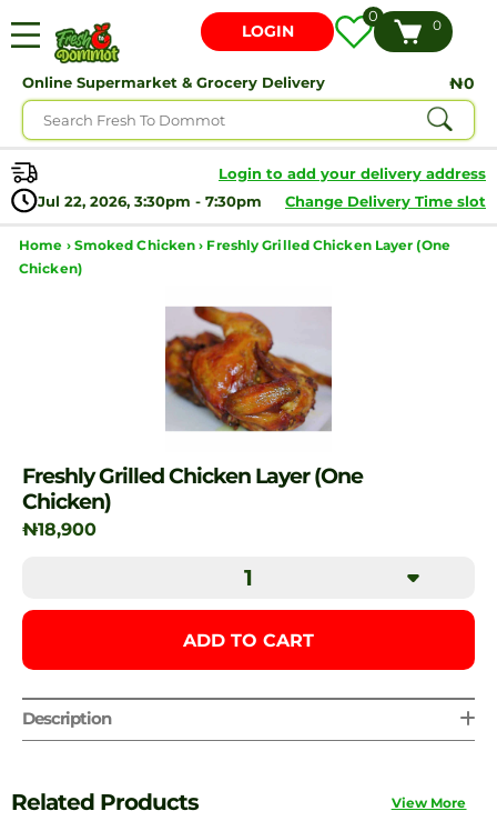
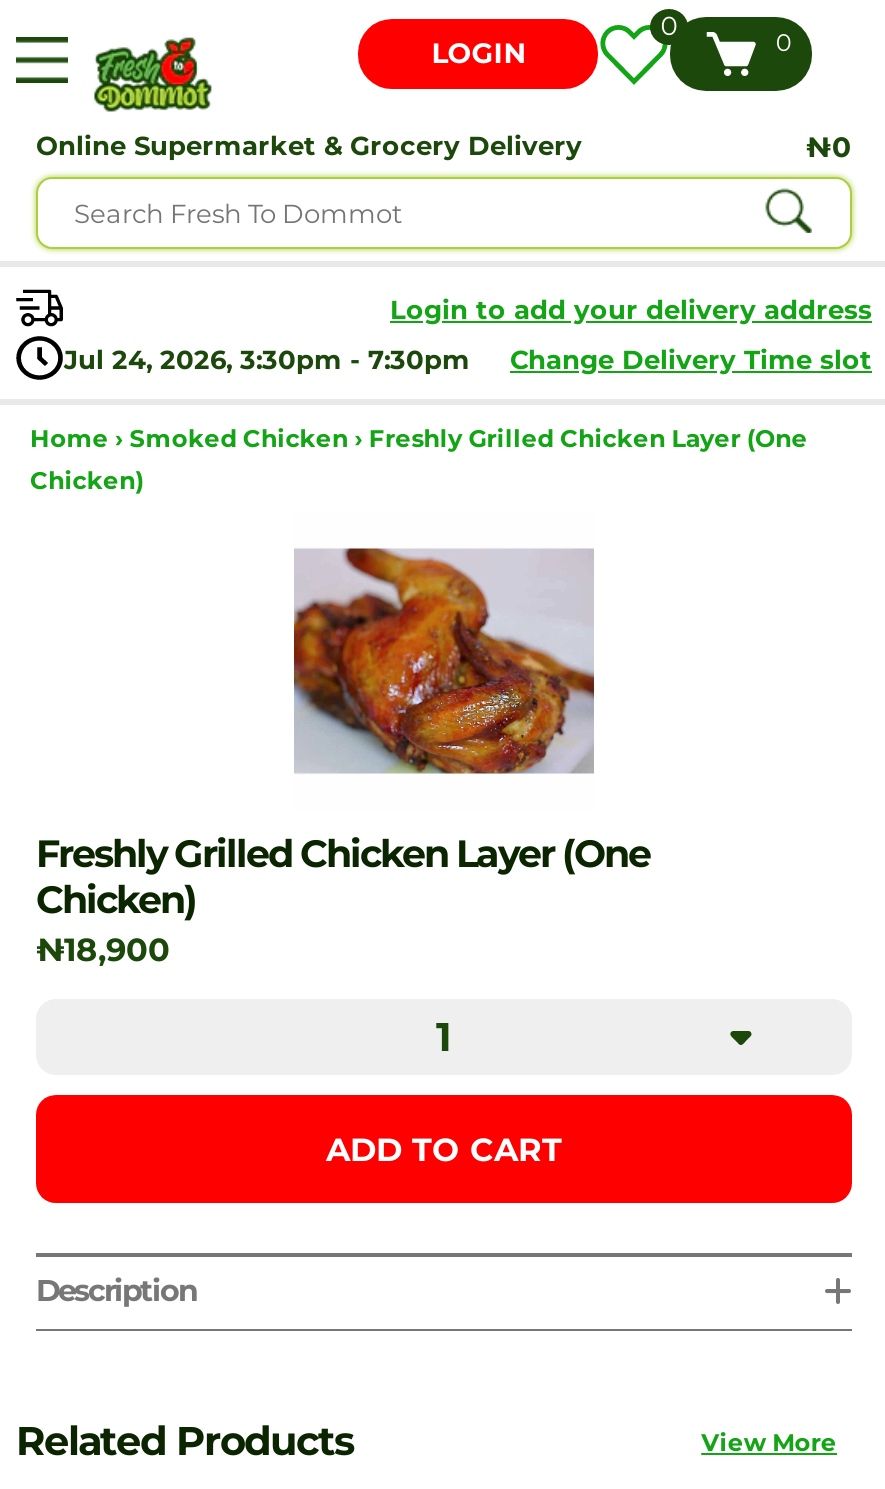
[38,192,486,210] Jul 22, 2026, 3:30pm - 7:30pm Change Delivery Time slot -> [64,342,872,374] Jul 24, 2026, 3:30pm - 7:30pm Change Delivery Time slot

